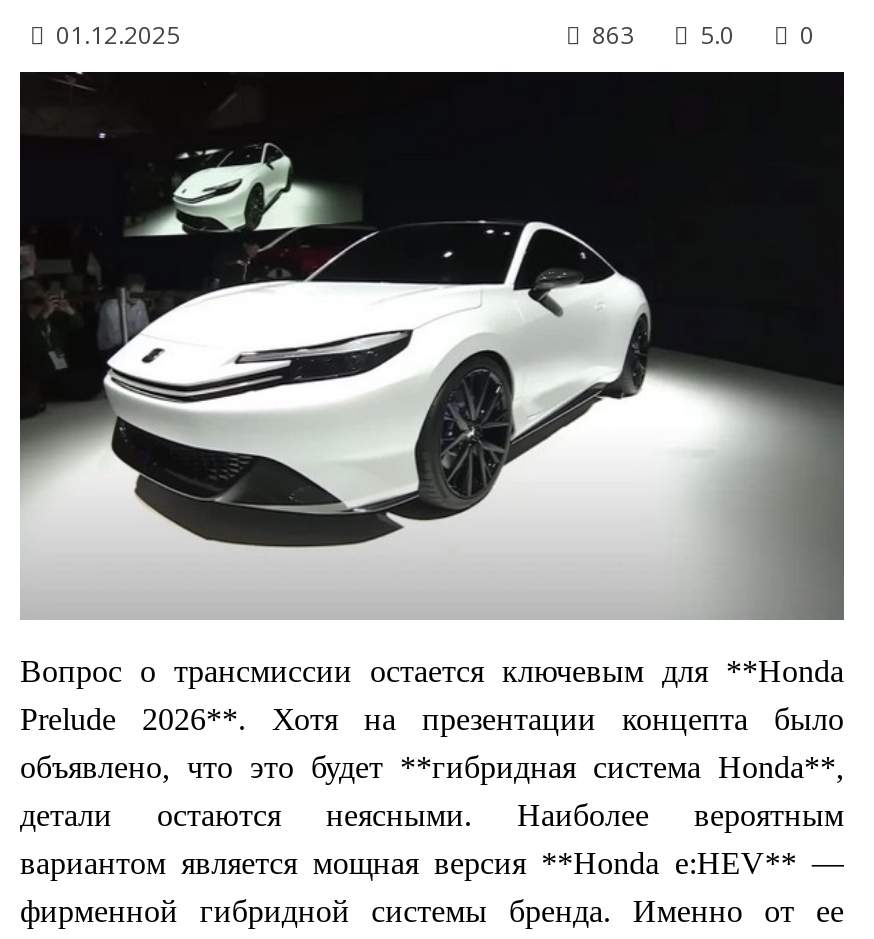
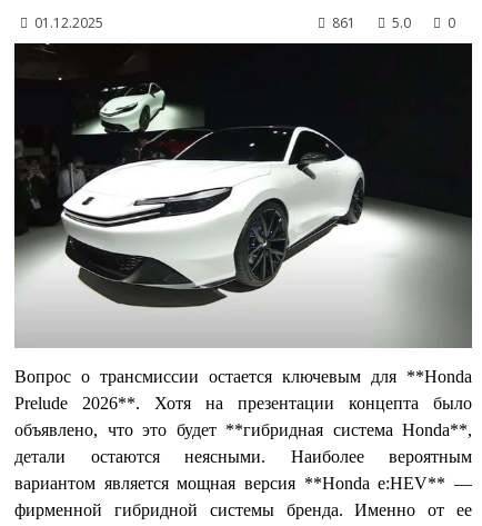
[586,18,814,52] 863 5.0 0 -> [329,13,455,32] 861 5.0 0

